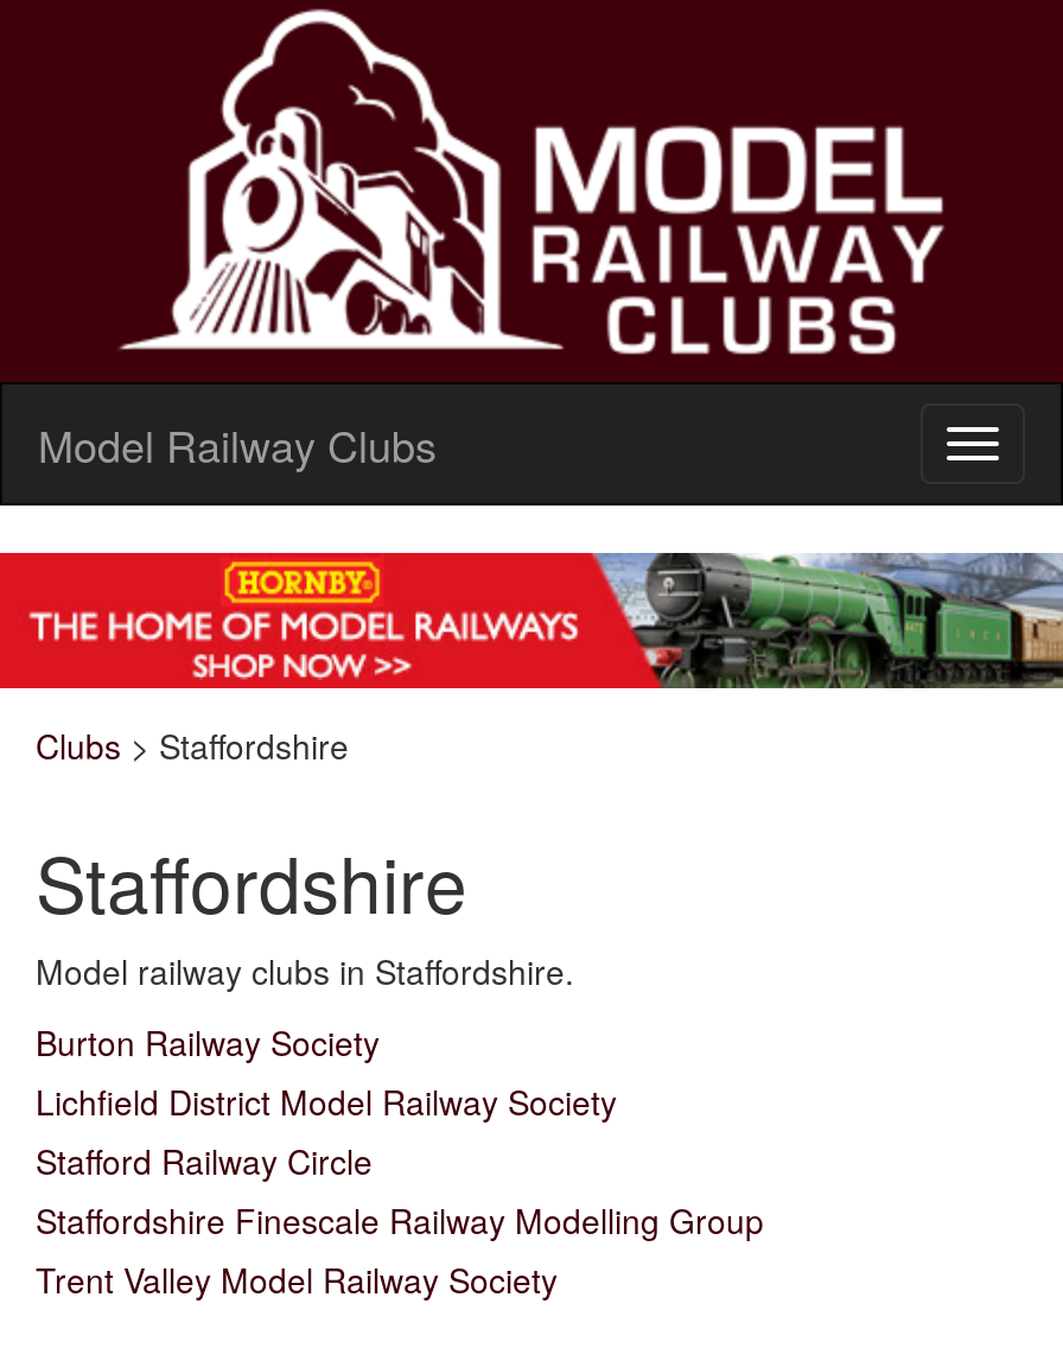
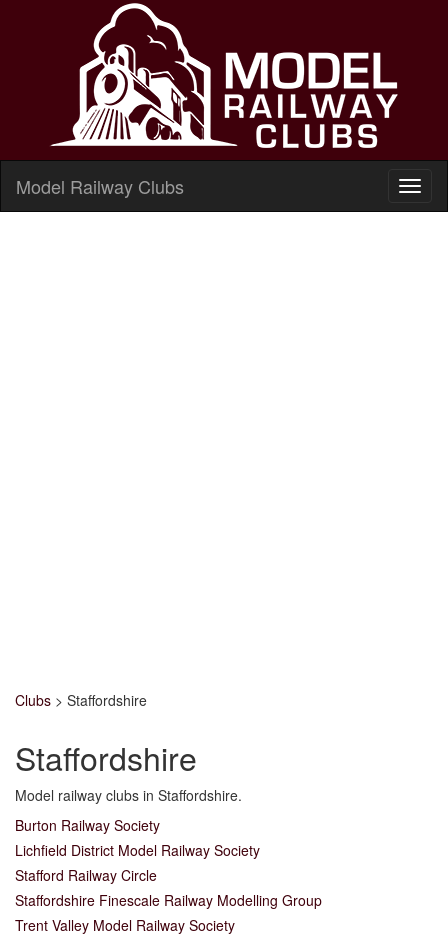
[7,551,1056,691] [image] -> none

